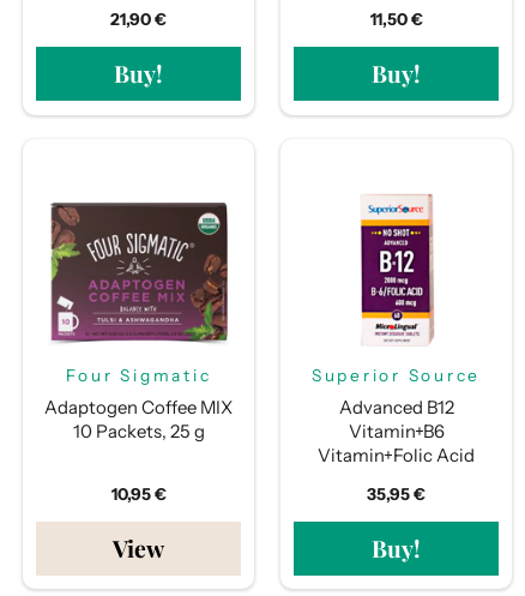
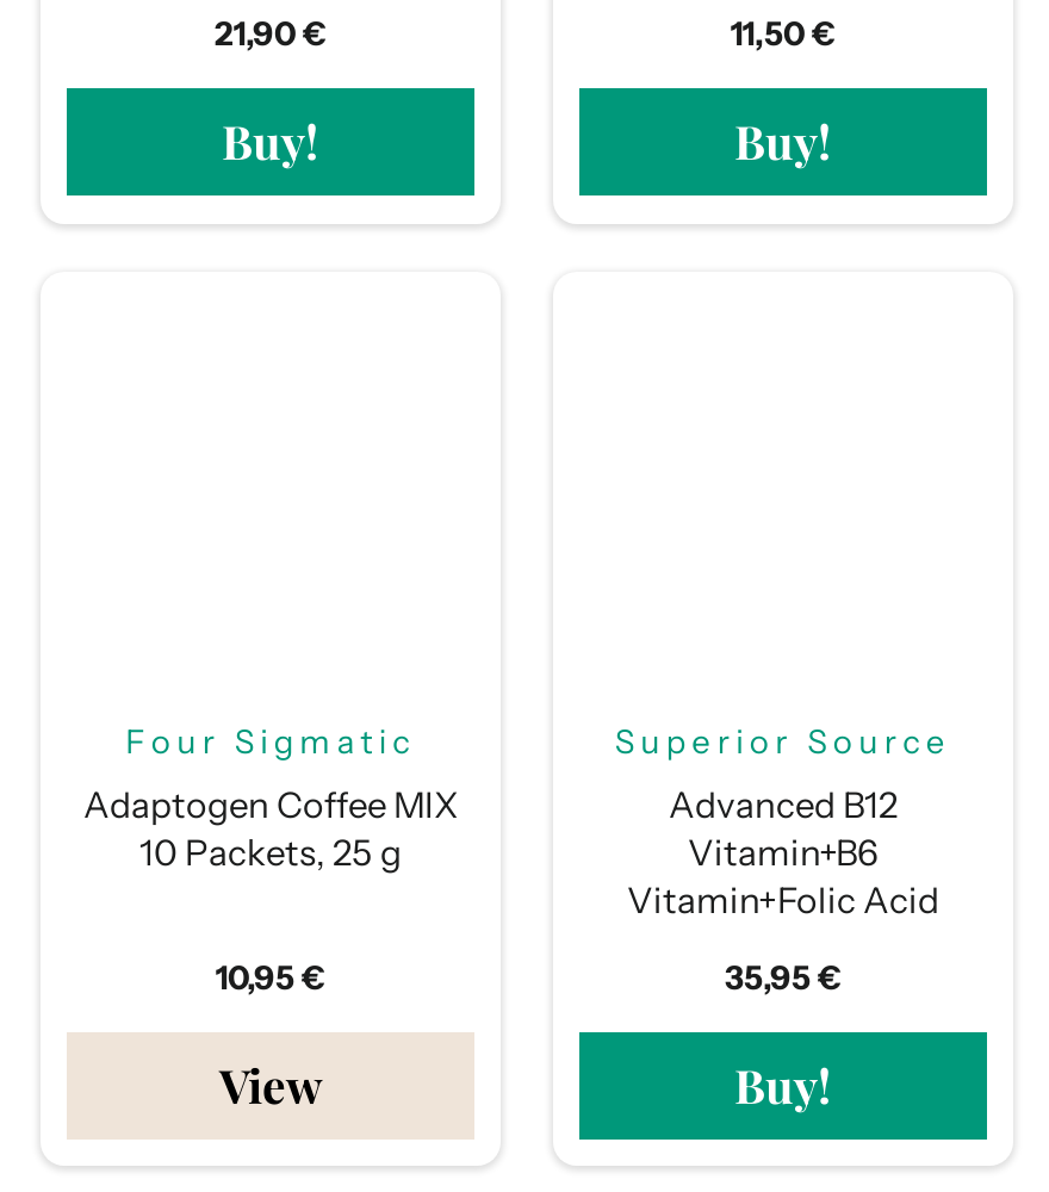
[360,193,435,343] [image] -> none
[50,201,229,343] [image] -> none

